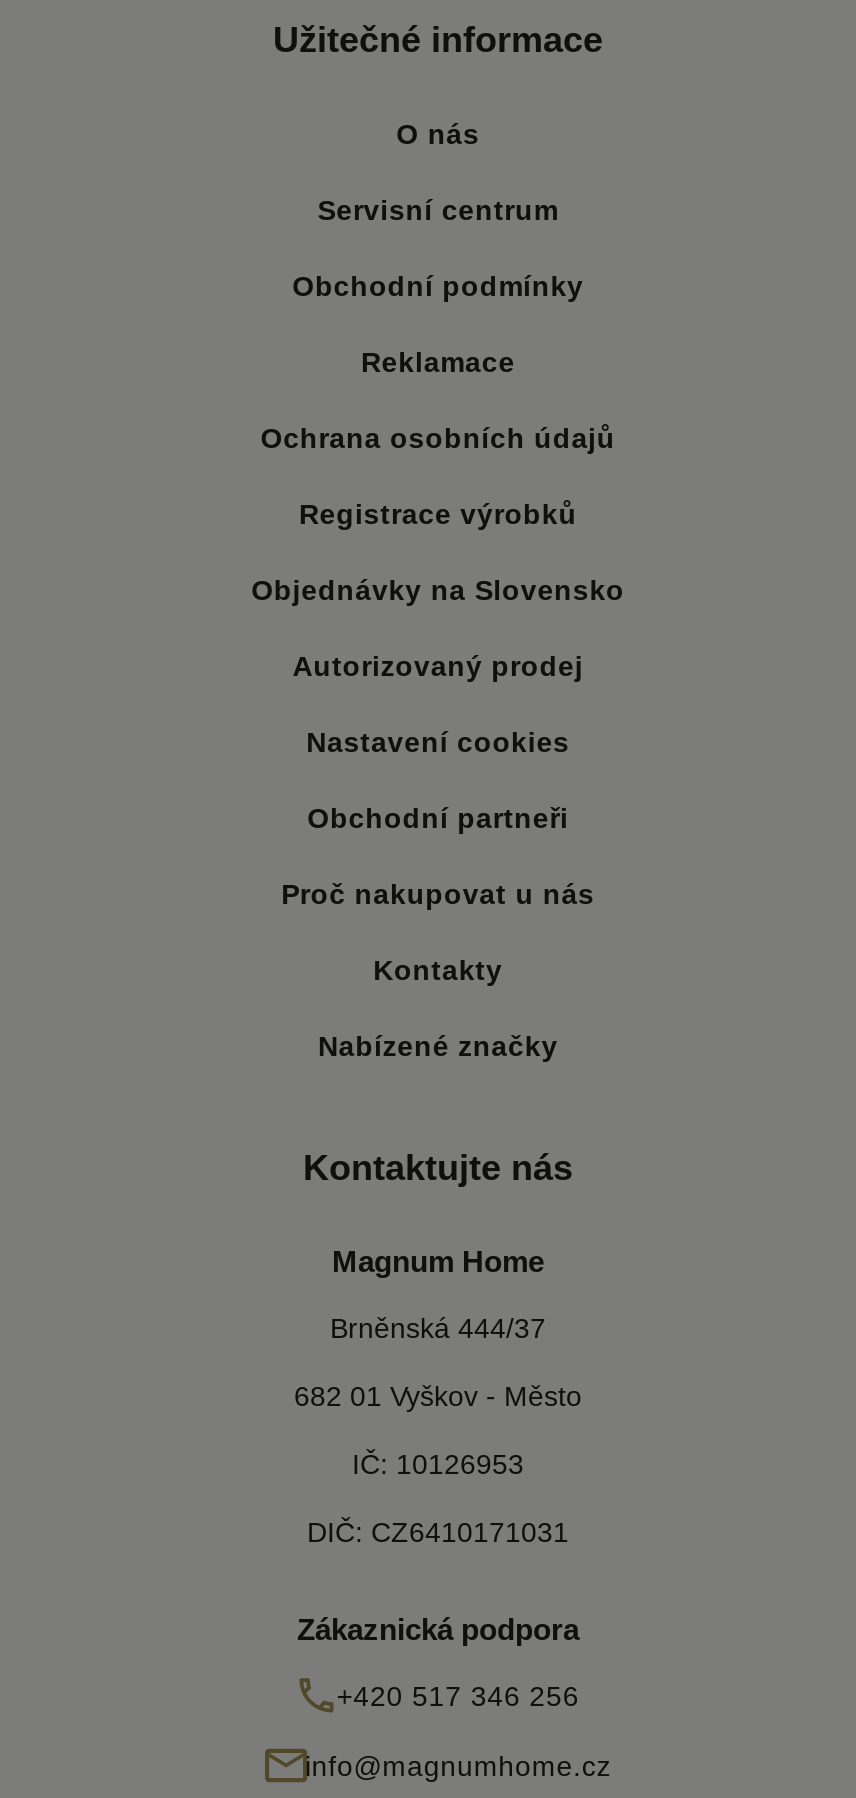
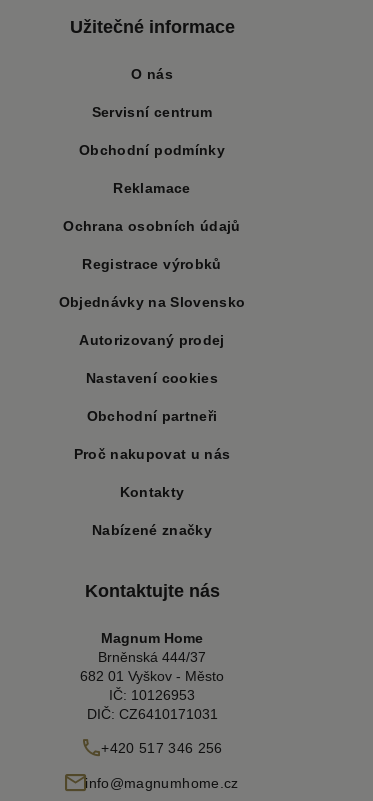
[297,1612,579,1646] Zákaznická podpora -> none

